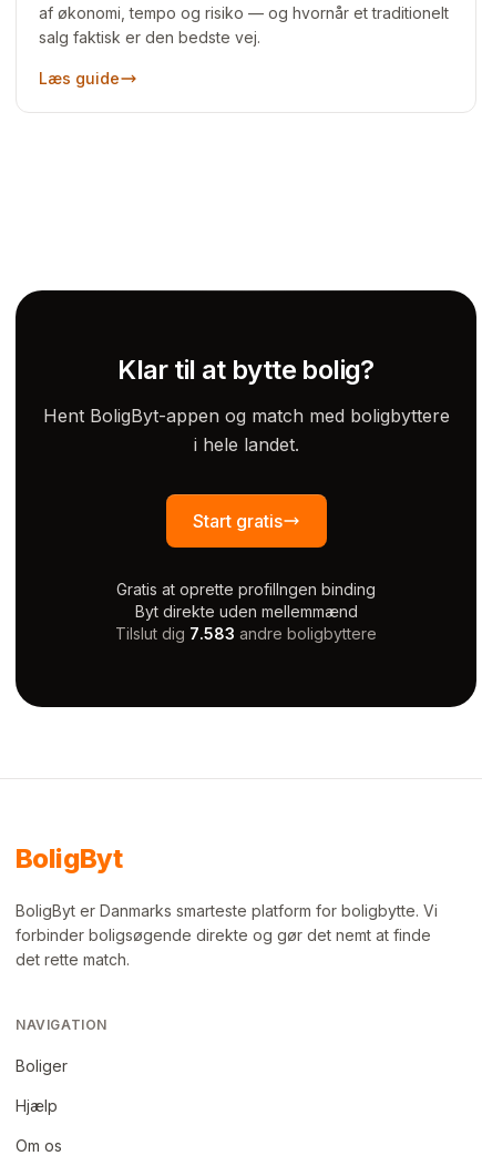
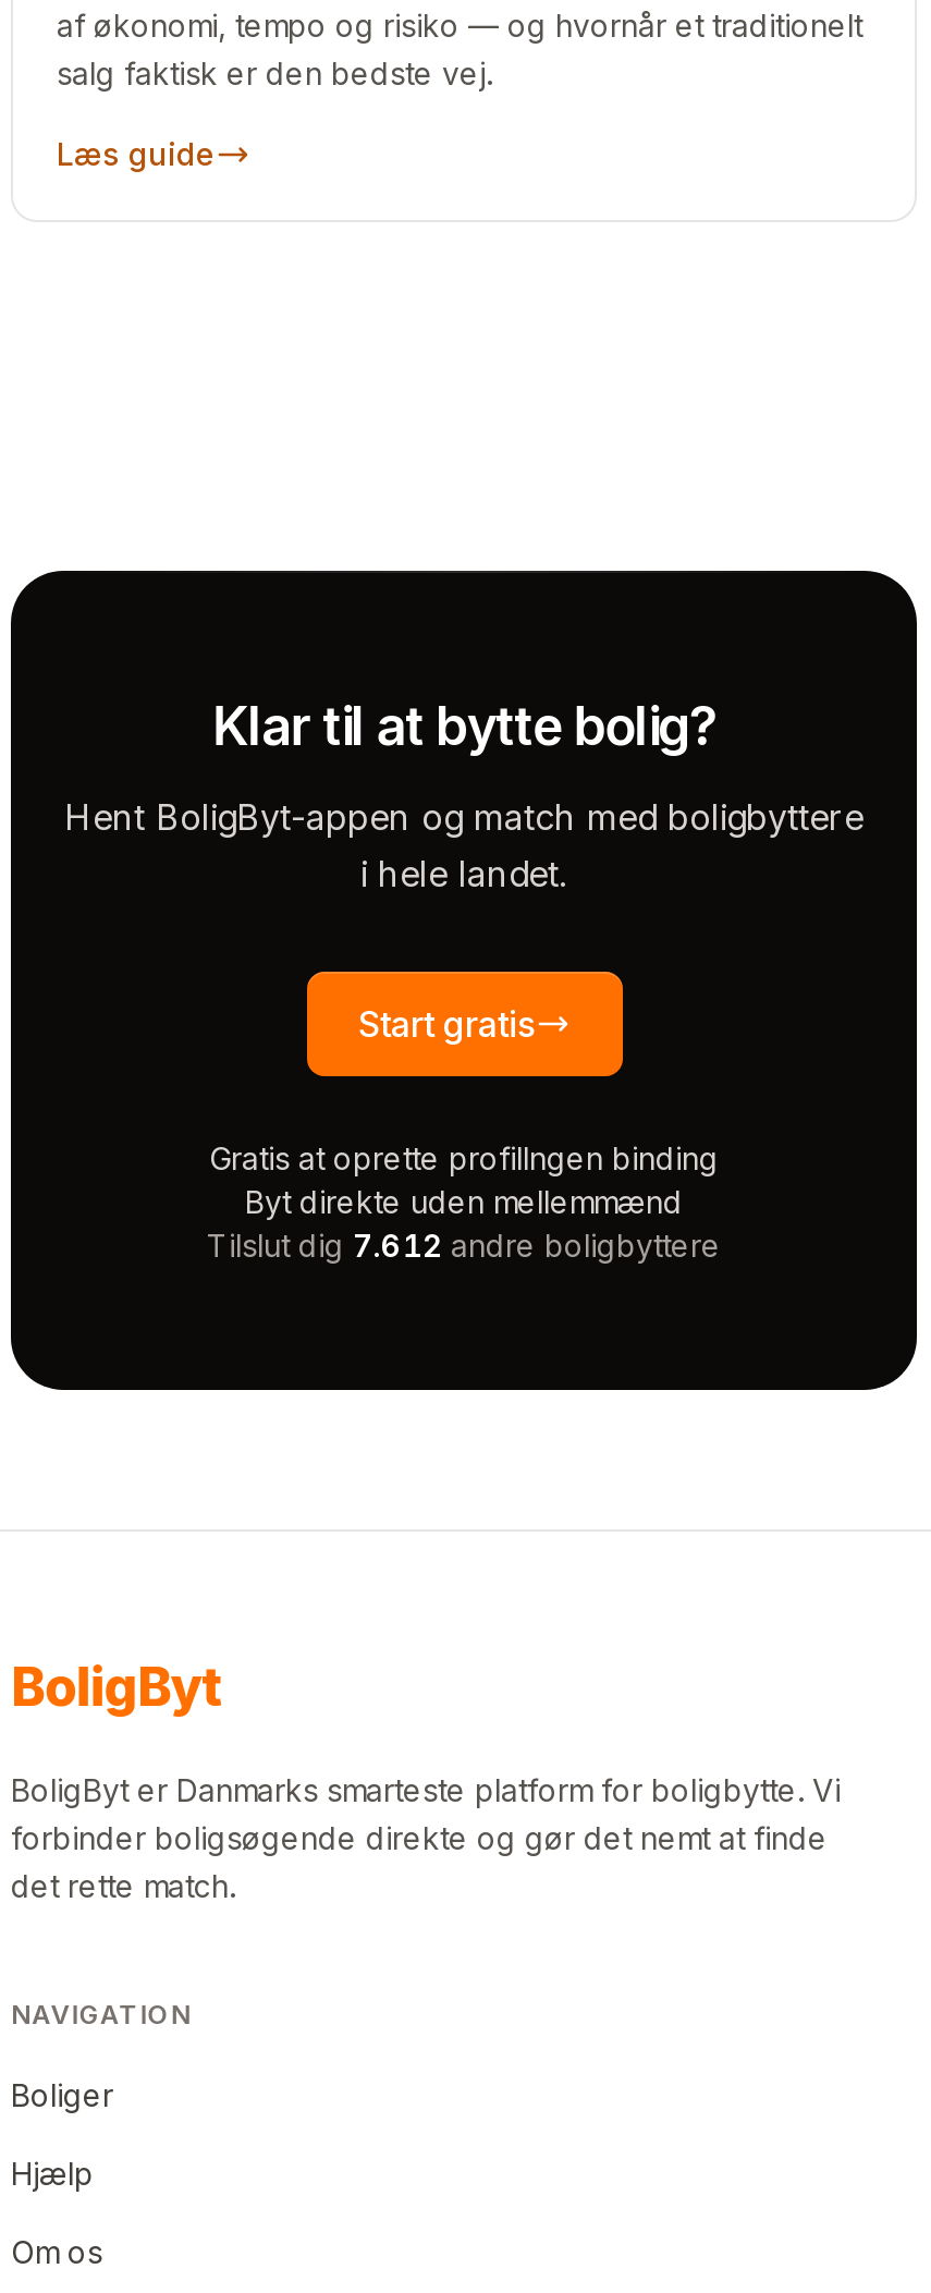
[115,624,377,643] Tilslut dig 7.583 andre boligbyttere -> [207,1227,721,1264] Tilslut dig 7.612 andre boligbyttere

